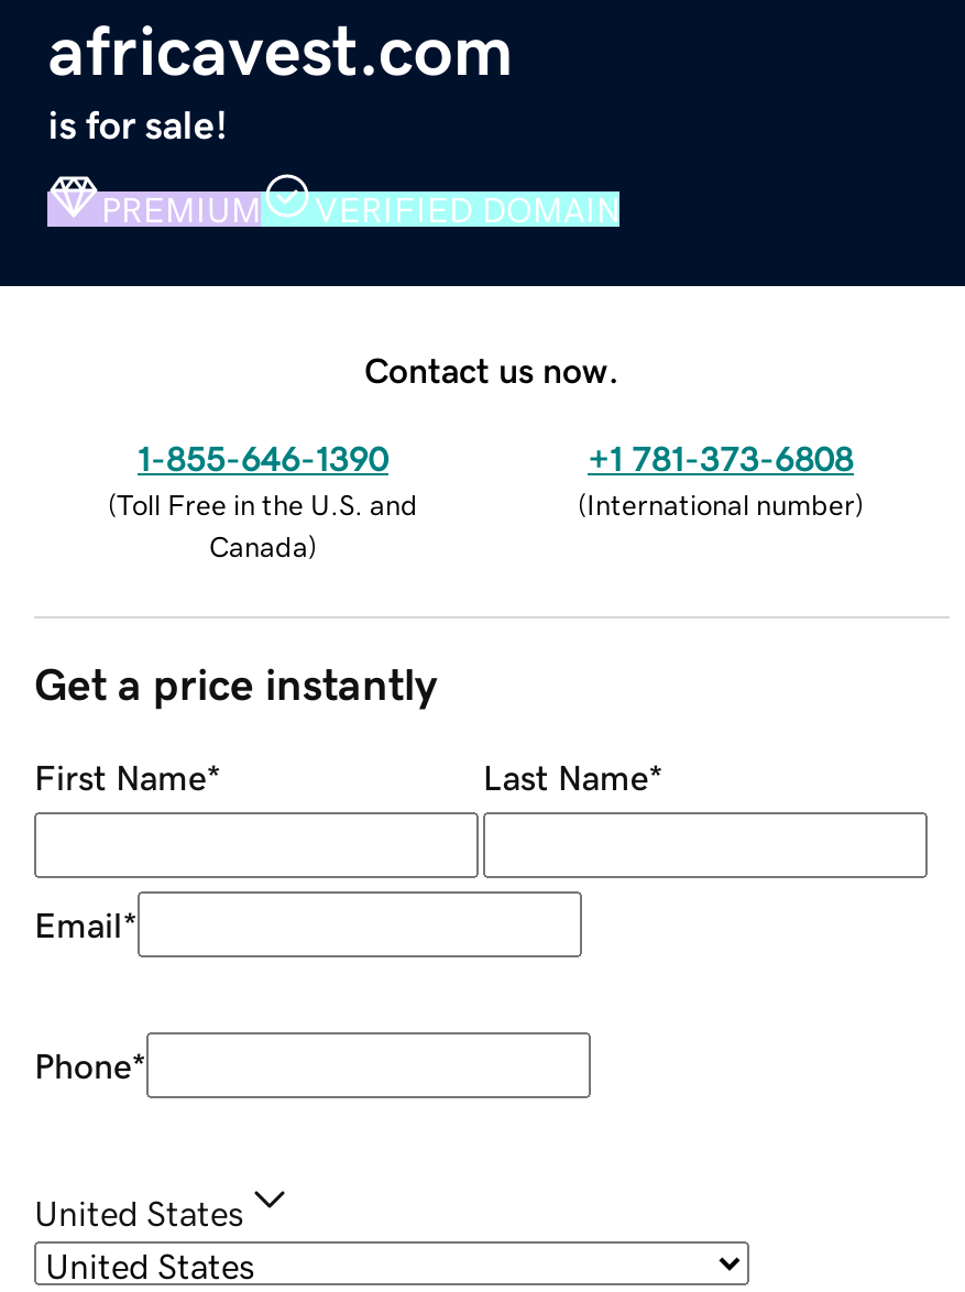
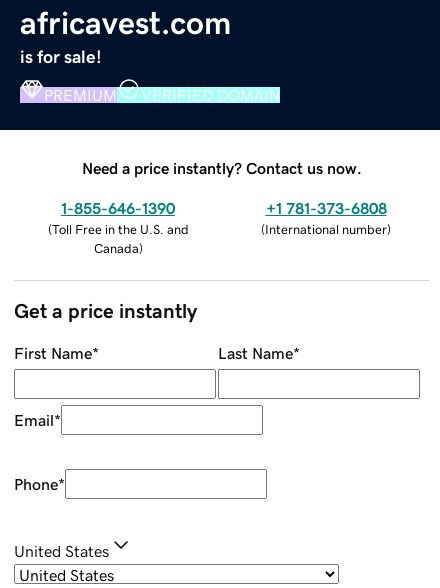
[364,351,619,386] Contact us now. -> [82,160,362,176] Need a price instantly? Contact us now.

